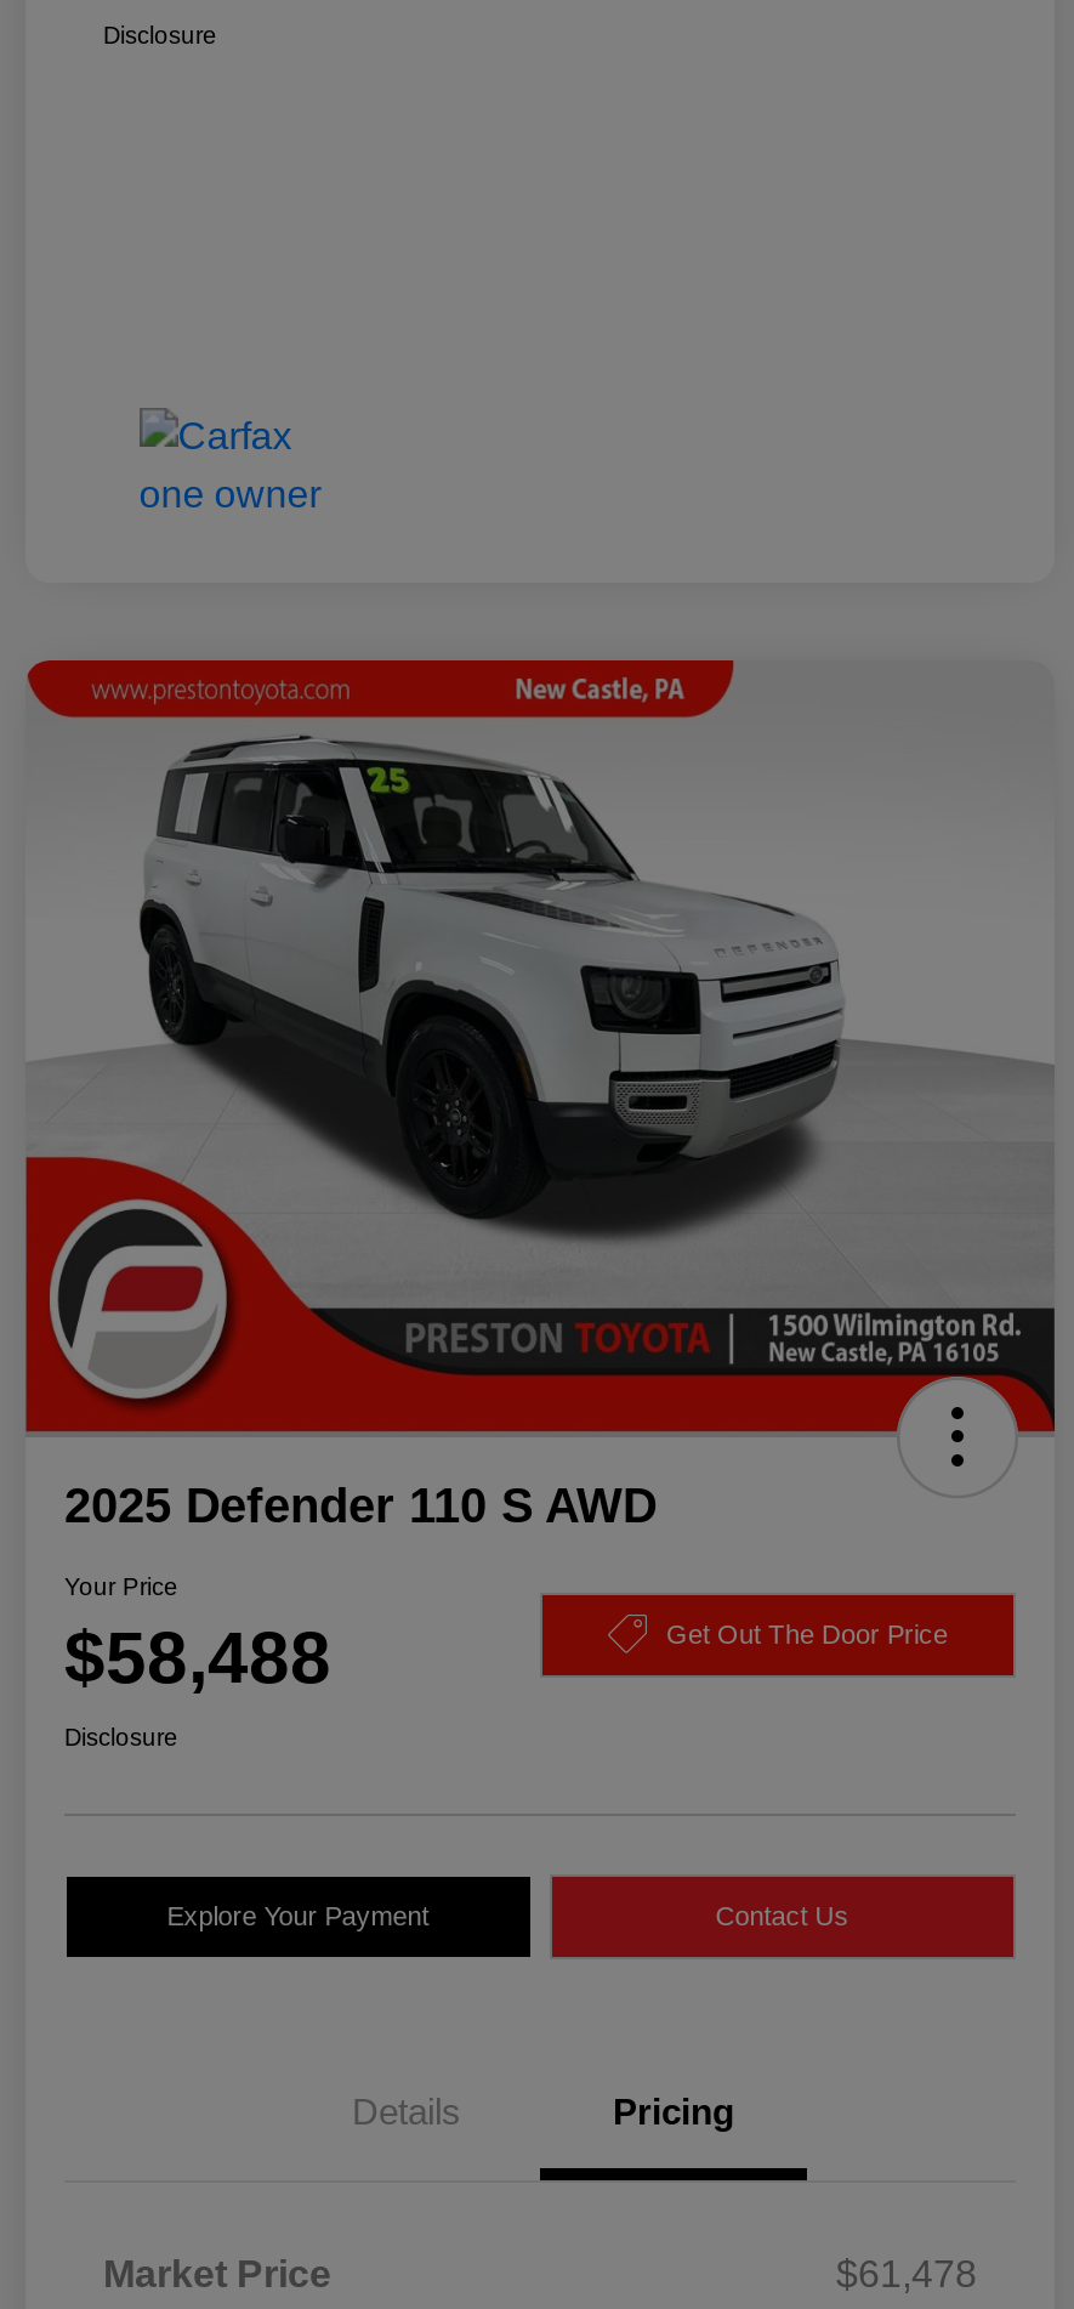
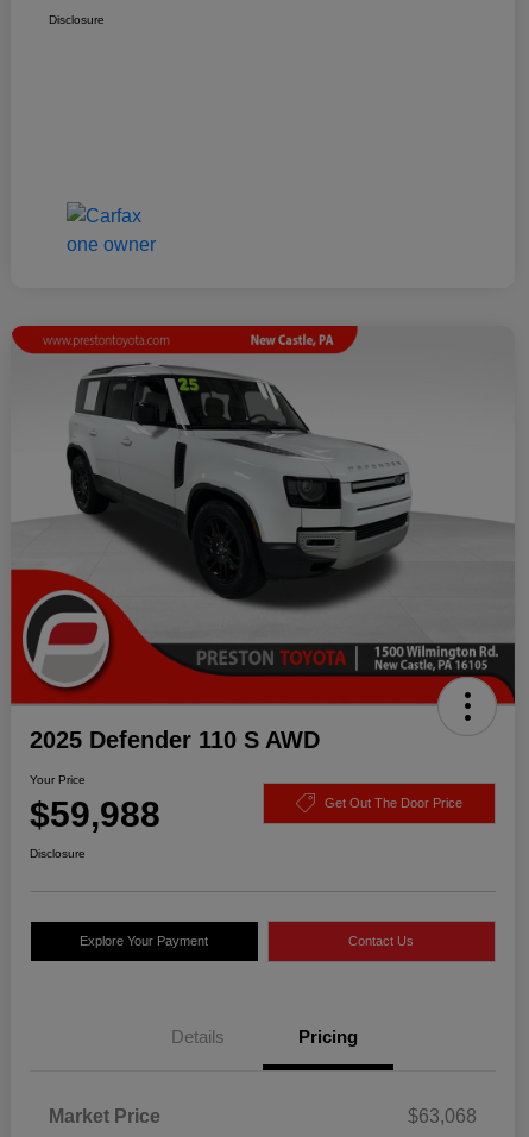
[64,1618,331,1698] $58,488 -> [30,795,160,834] $59,988
[836,2254,977,2295] $61,478 -> [408,1106,477,1127] $63,068

